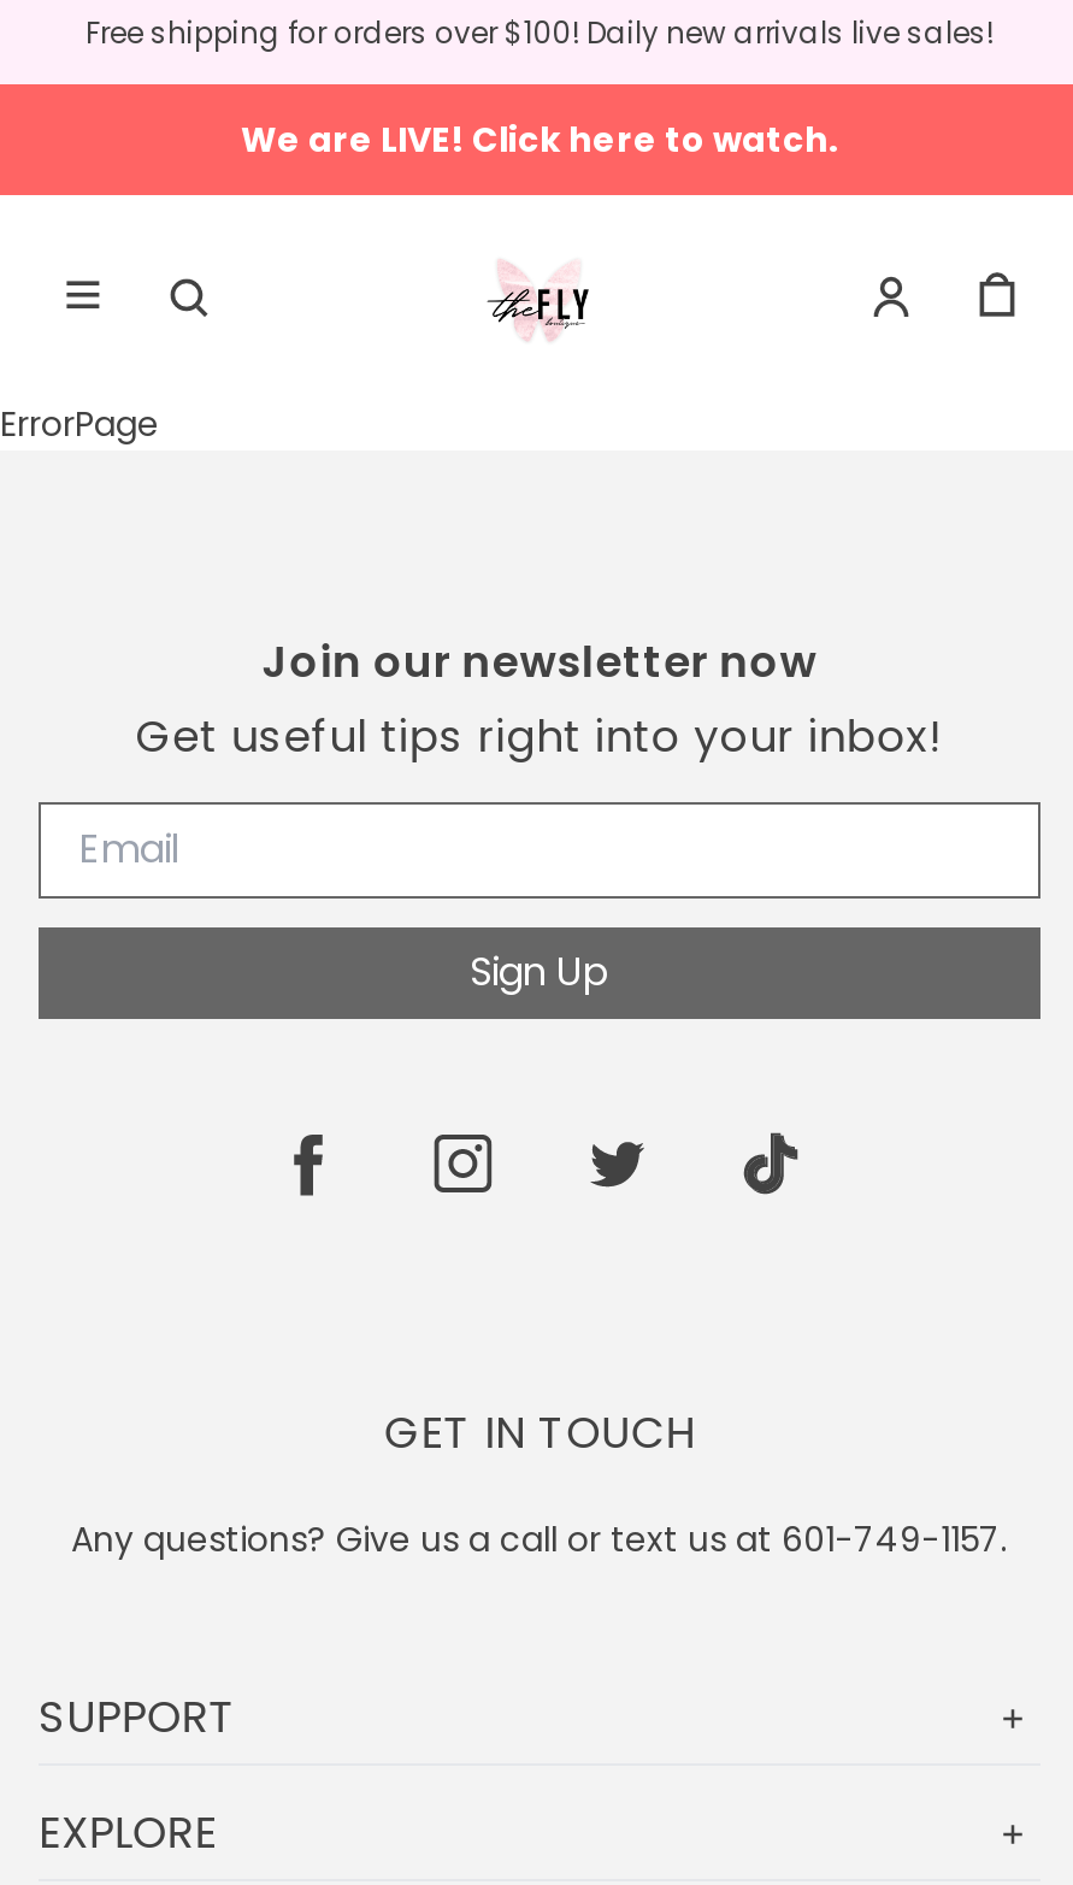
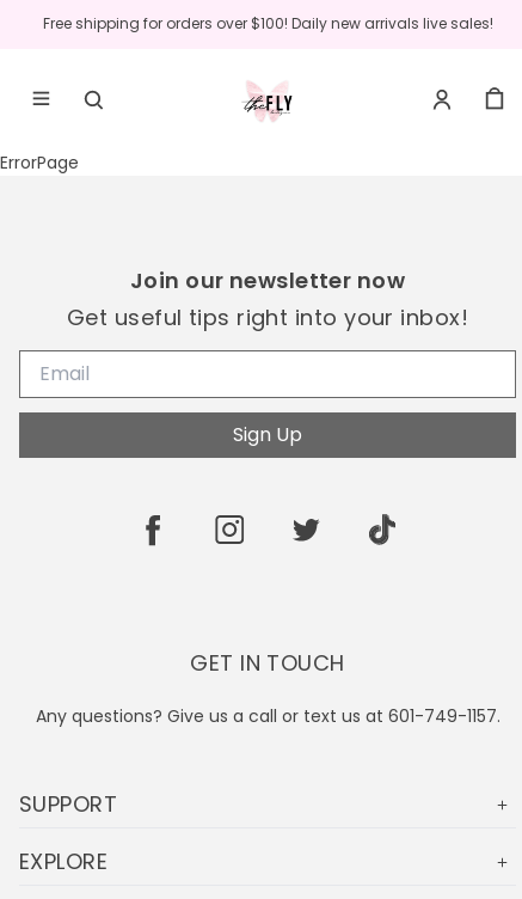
[241,116,838,164] We are LIVE! Click here to watch. -> none

